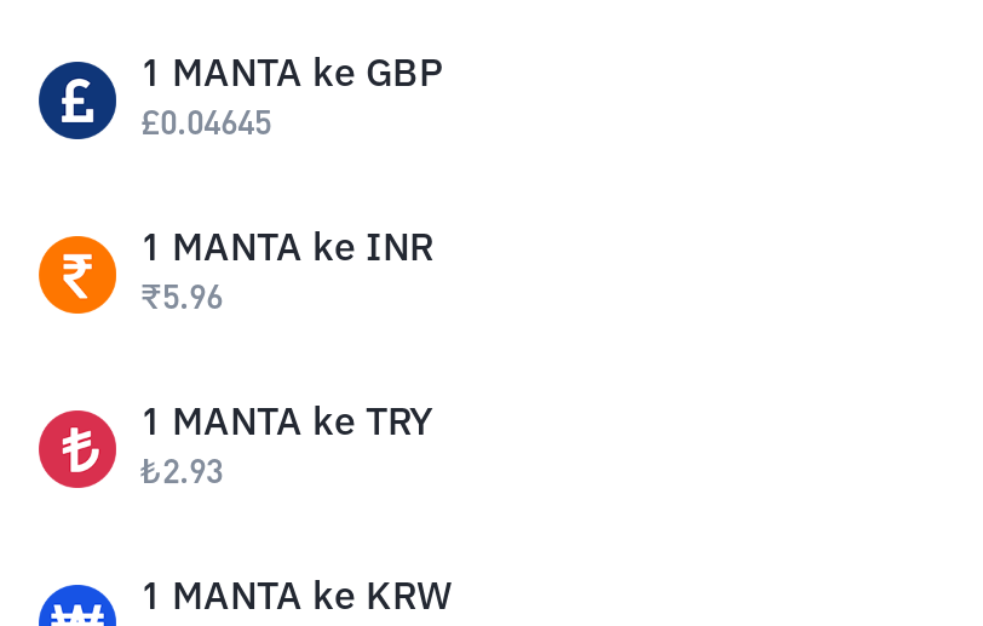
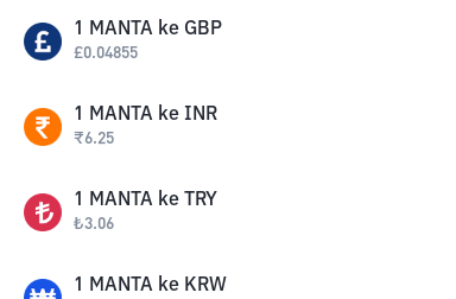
[140,108,271,142] £0.04645 -> [74,45,138,62] £0.04855
[140,282,223,316] ₹5.96 -> [74,131,114,147] ₹6.25
[140,456,223,490] ₺2.93 -> [74,216,114,233] ₺3.06

